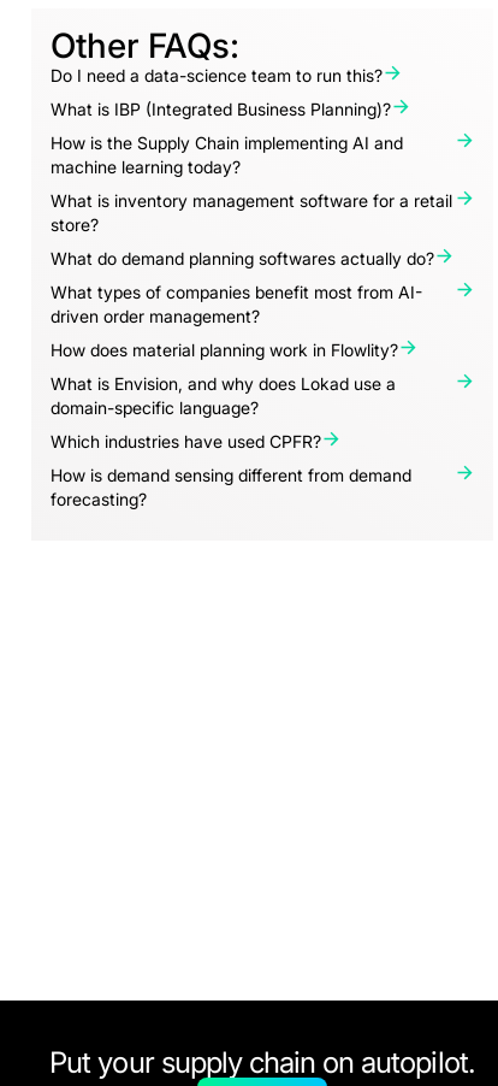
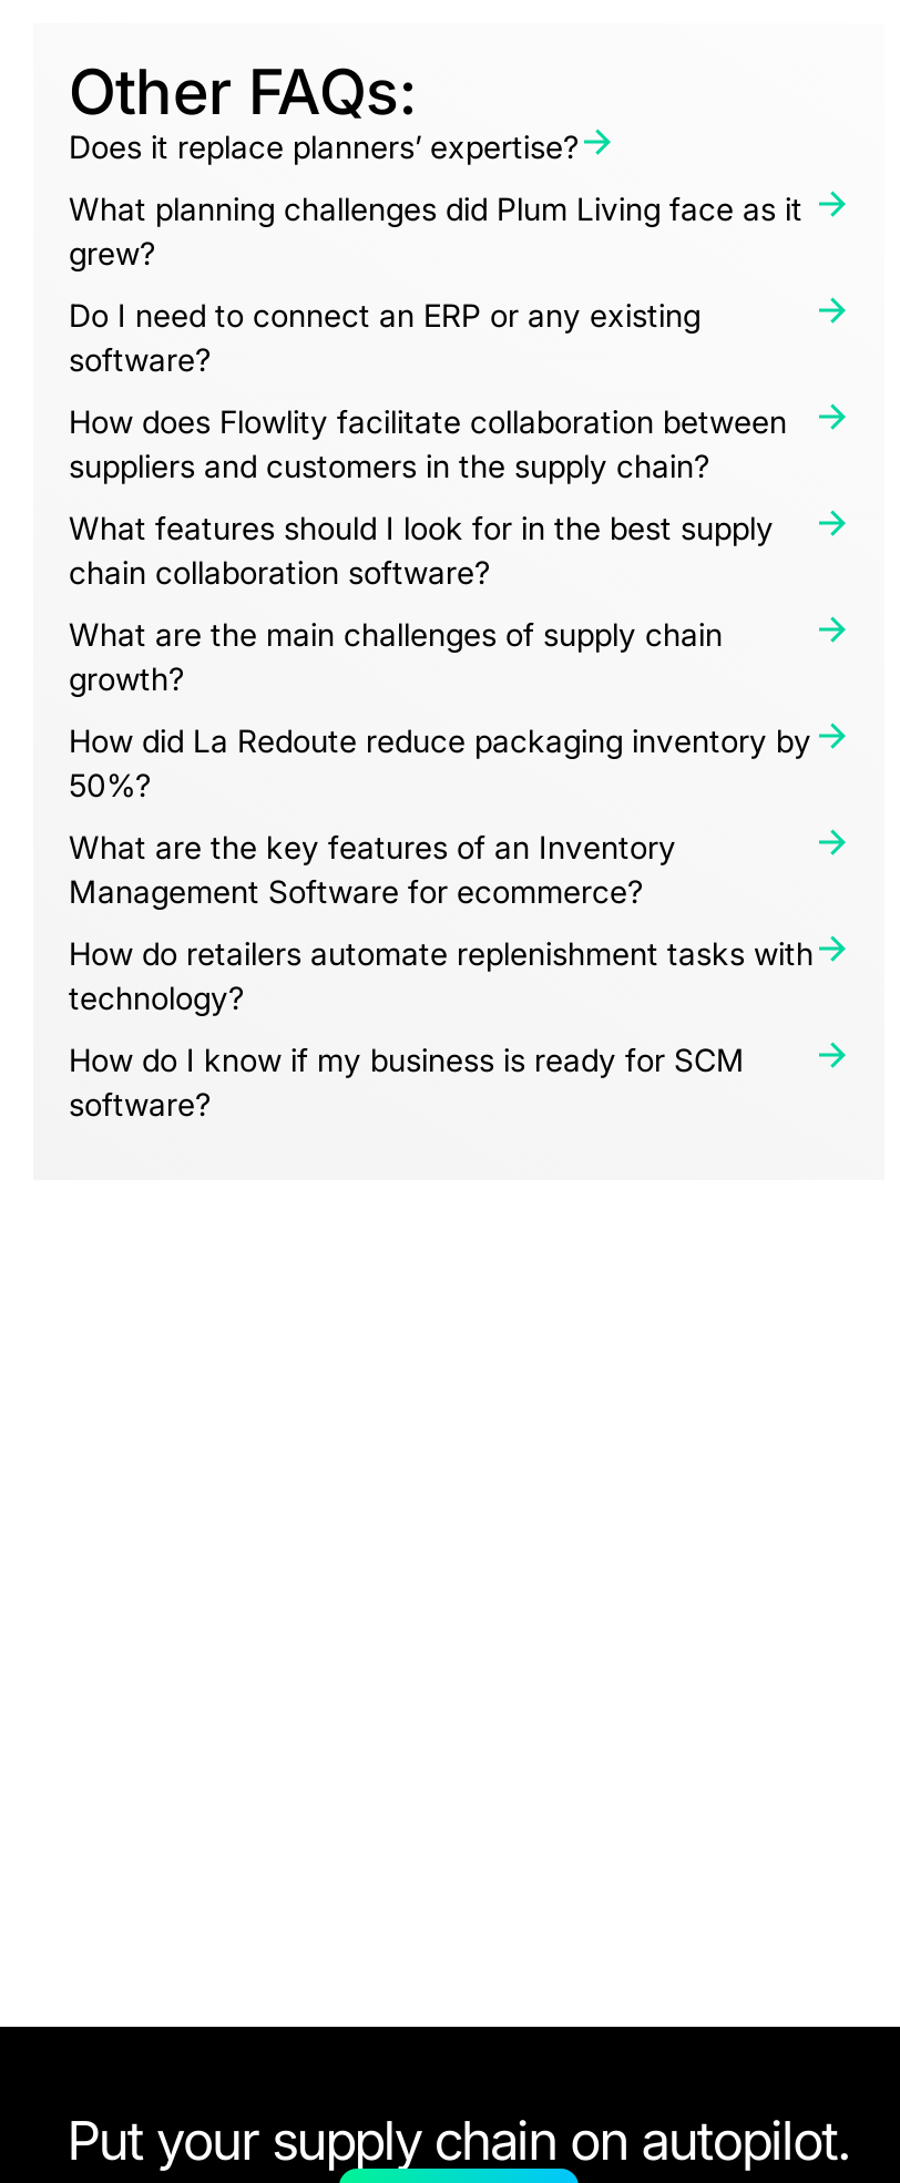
[51,65,383,86] Do I need a data-science team to run this? -> [69,127,579,165] Does it replace planners’ expertise?
[51,99,391,120] What is IBP (Integrated Business Planning)? -> [69,189,802,271] What planning challenges did Plum Living face as it | grew?
[51,133,403,177] How is the Supply Chain implementing AI and | machine learning today? -> [69,296,700,378] Do I need to connect an ERP or any existing | software?
[51,191,452,235] What is inventory management software for a retail | store? -> [69,402,787,484] How does Flowlity facilitate collaboration between | suppliers and customers in the supply chain?
[51,249,434,269] What do demand planning softwares actually do? -> [69,508,774,590] What features should I look for in the best supply | chain collaboration software?
[51,282,422,327] What types of companies benefit most from AI- | driven order management? -> [69,615,723,697] What are the main challenges of supply chain | growth?
[51,340,398,360] How does material planning work in Flowlity? -> [69,721,811,803] How did La Redoute reduce packaging inventory by | 50%?
[51,374,396,418] What is Envision, and why does Lokad use a | domain-specific language? -> [69,828,676,910] What are the key features of an Inventory | Management Software for ecommerce?
[51,432,321,452] Which industries have used CPFR? -> [69,934,814,1016] How do retailers automate replenishment tasks with | technology?
[51,465,411,510] How is demand sensing different from demand | forecasting? -> [69,1040,745,1122] How do I know if my business is ready for SCM | software?

